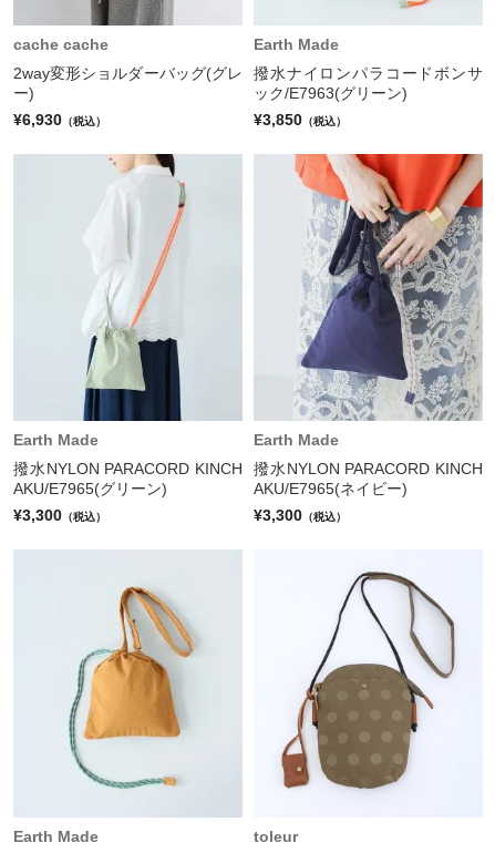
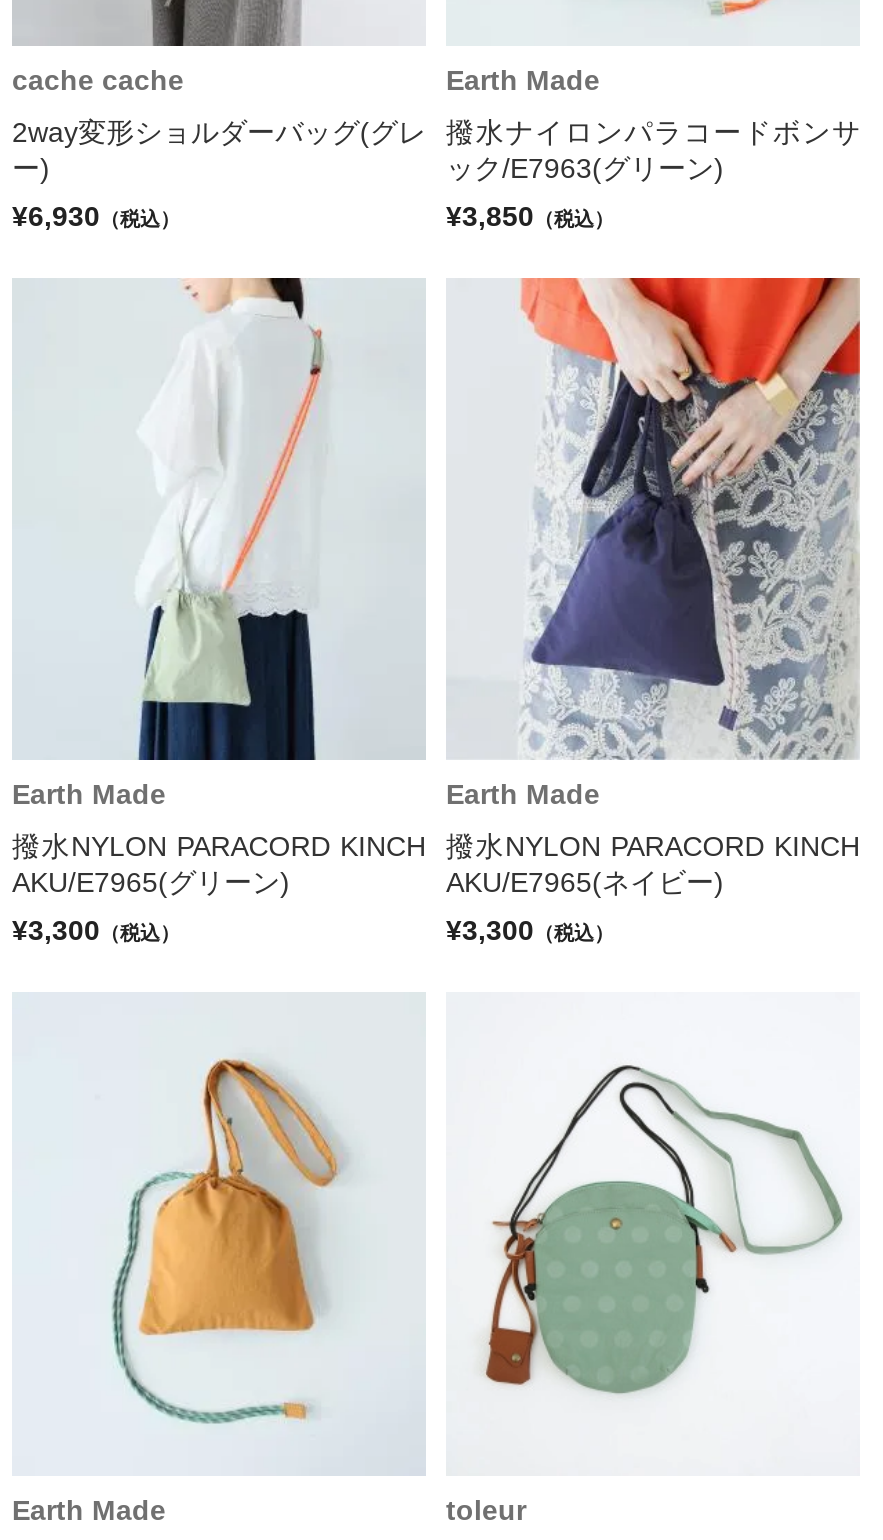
[275,571,473,791] [image] -> [482,1032,844,1426] [image]

